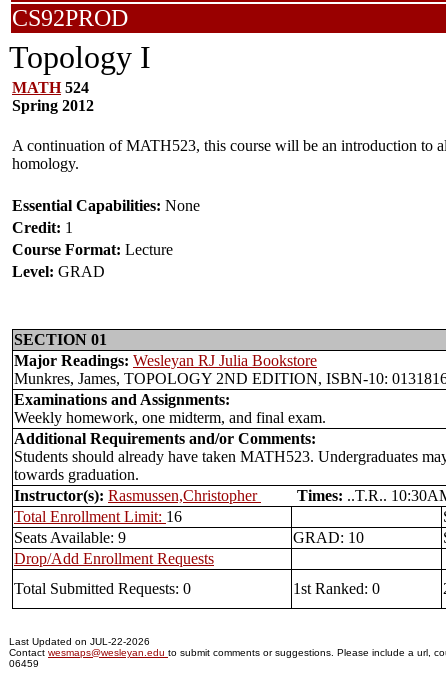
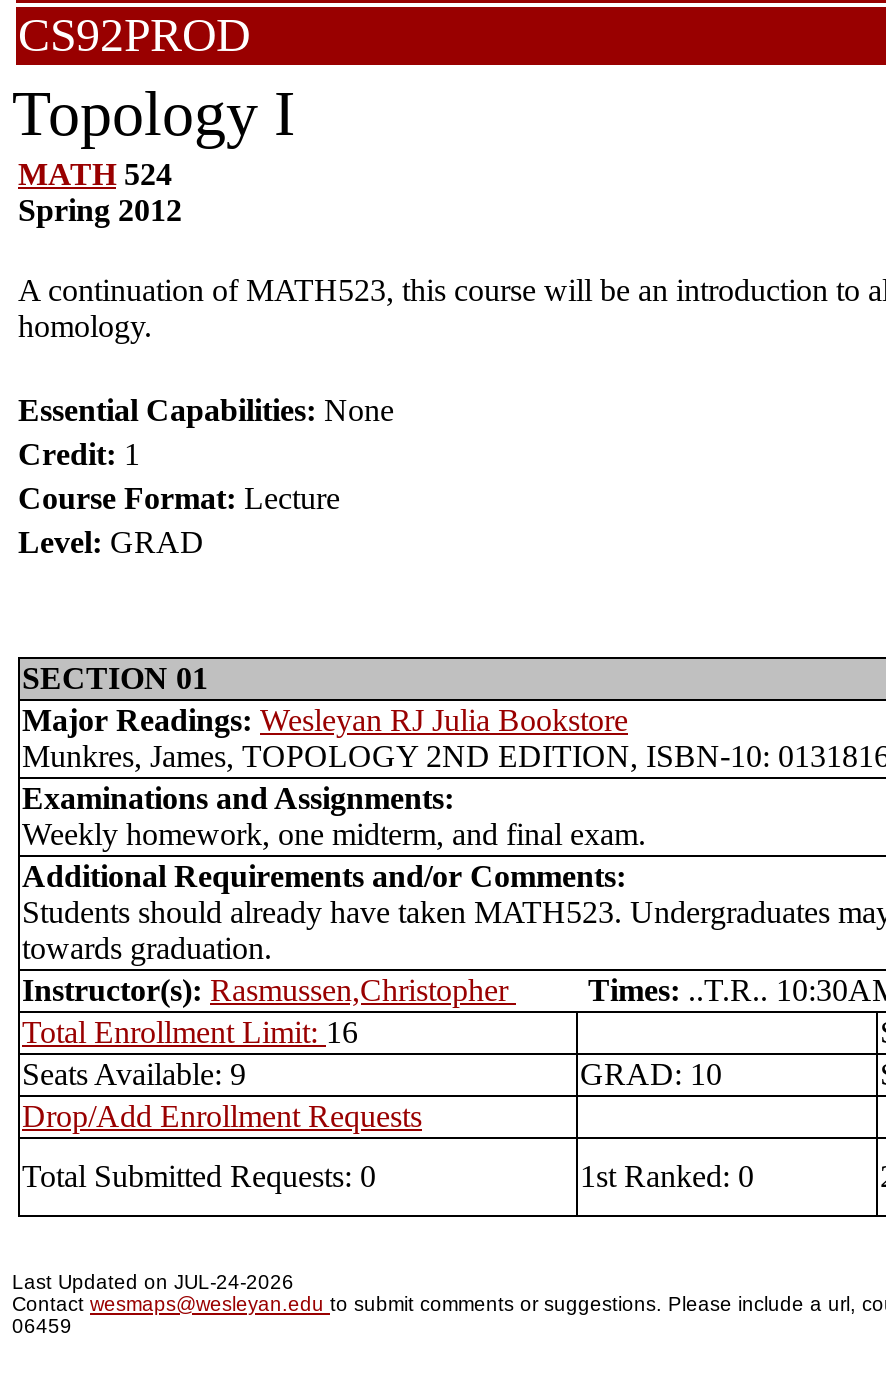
[9,636,150,647] Last Updated on JUL-22-2026 -> [12,1271,294,1293] Last Updated on JUL-24-2026

